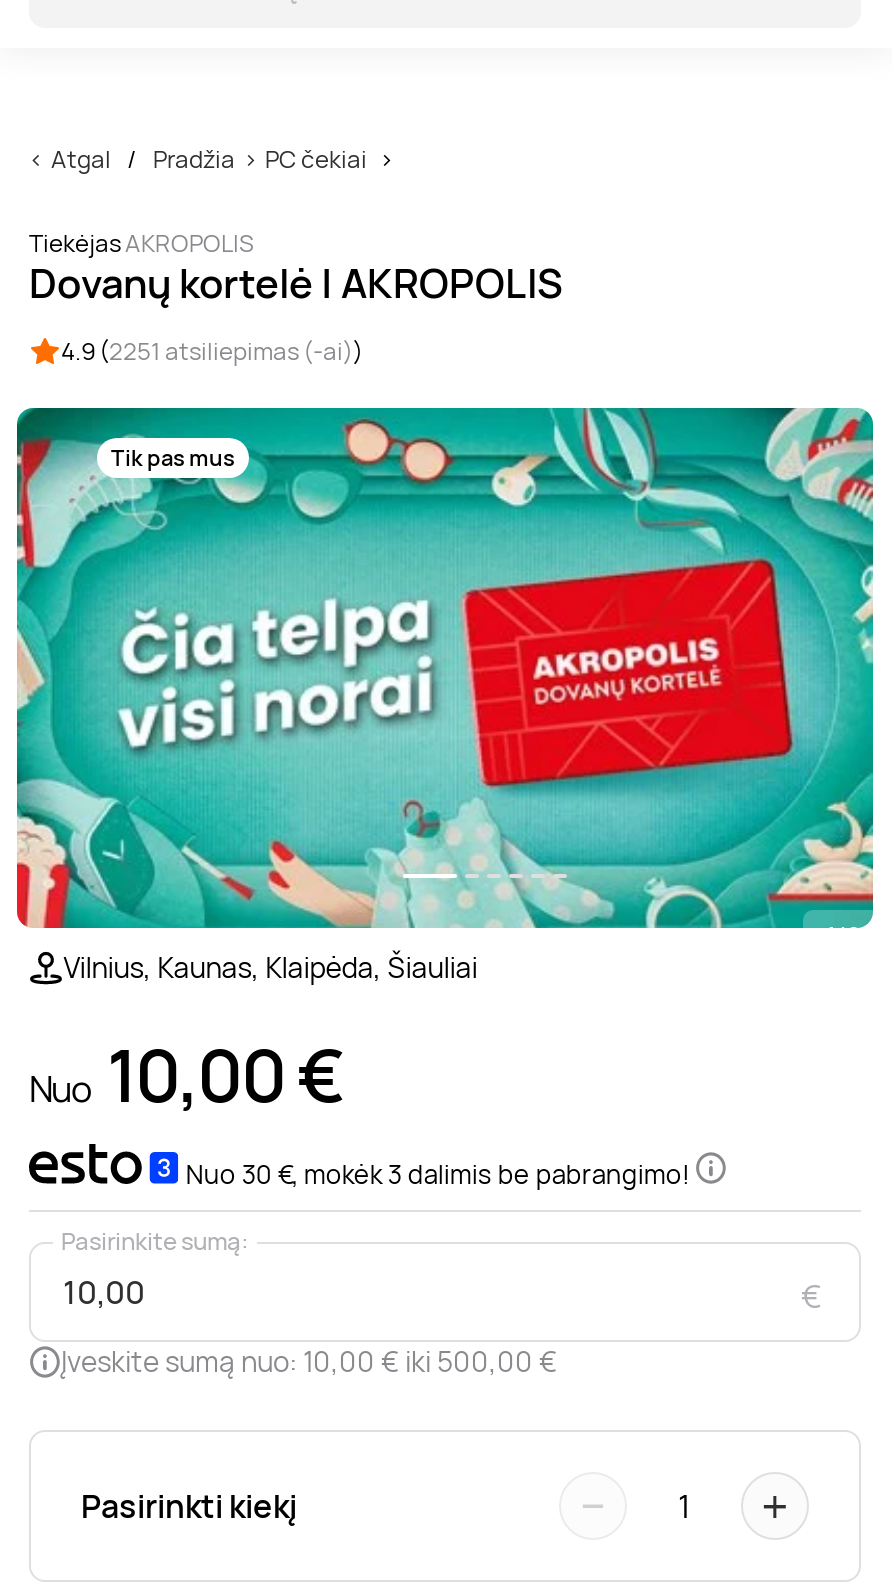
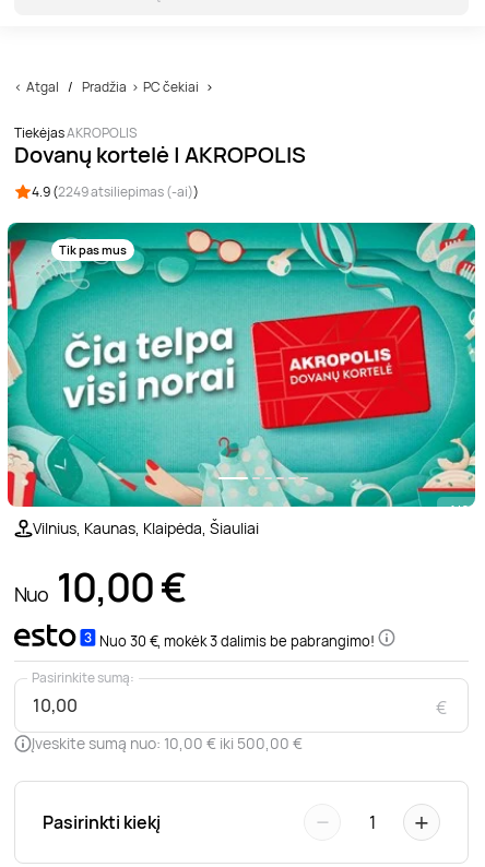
[61,335,363,369] 4.9 (2251 atsiliepimas (-ai)) -> [32,183,199,201] 4.9 (2249 atsiliepimas (-ai))

